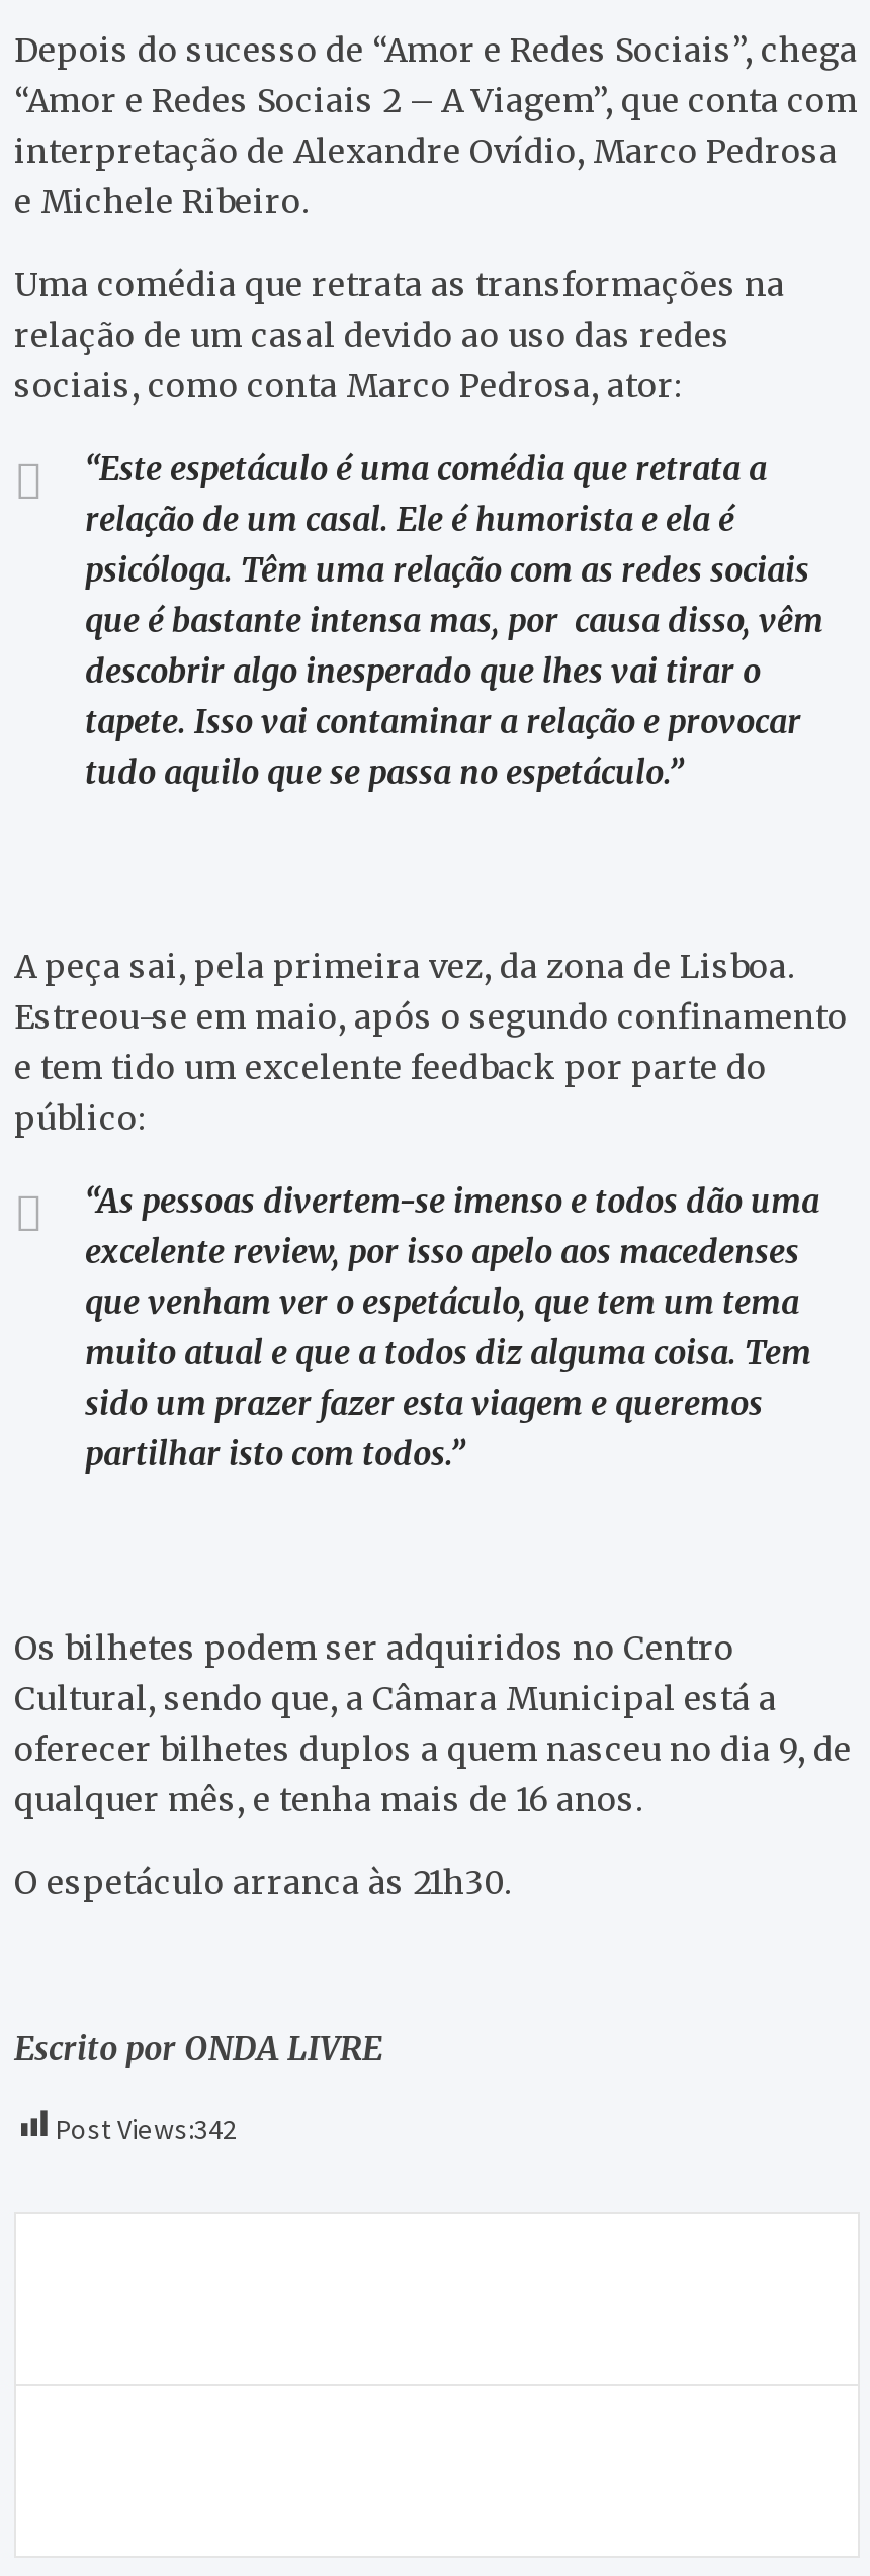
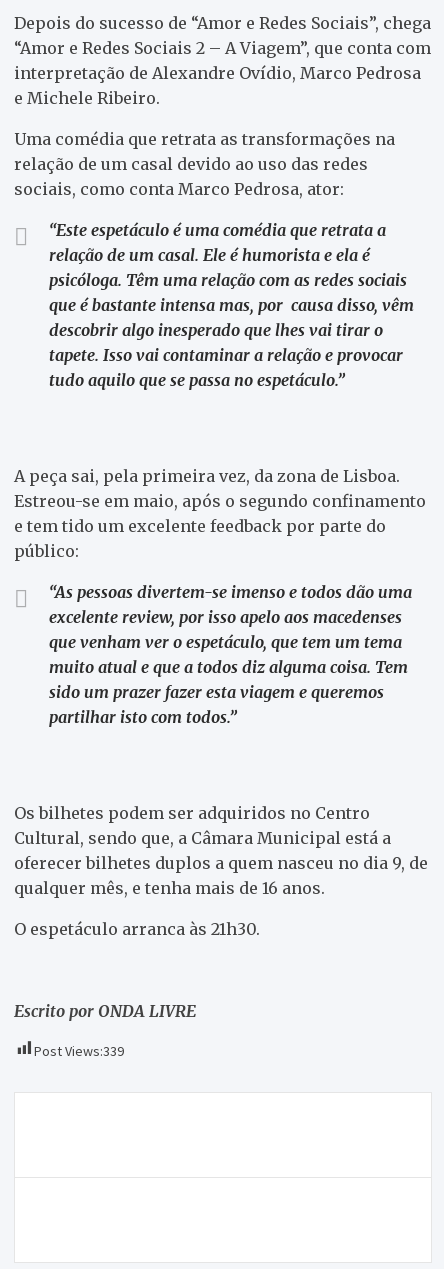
[55,2110,237,2147] Post Views:342 -> [34,1042,124,1060] Post Views:339

